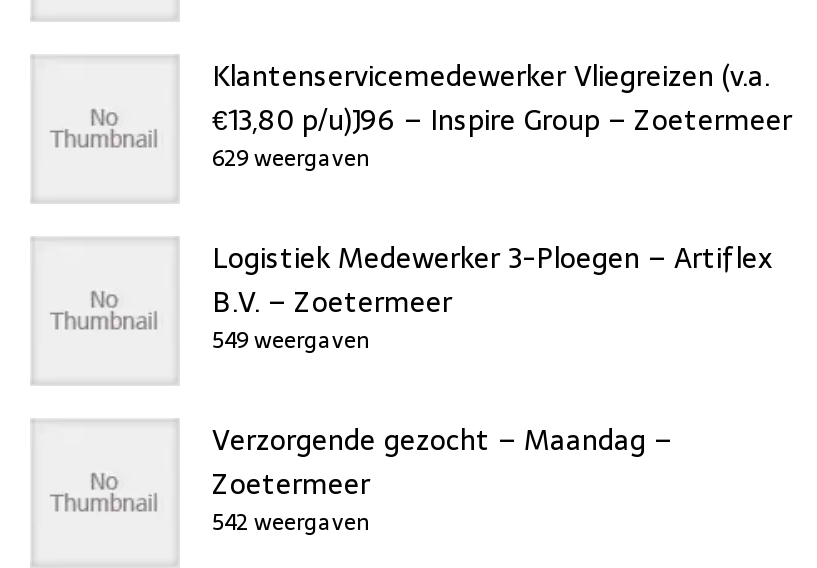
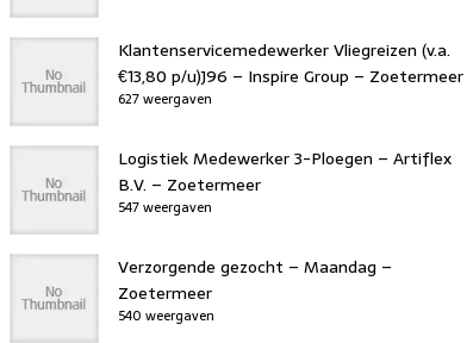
[212,140,370,176] 629 weergaven -> [118,88,212,110] 627 weergaven
[212,322,370,358] 549 weergaven -> [118,197,212,218] 547 weergaven
[212,504,370,540] 542 weergaven -> [118,305,214,326] 540 weergaven

